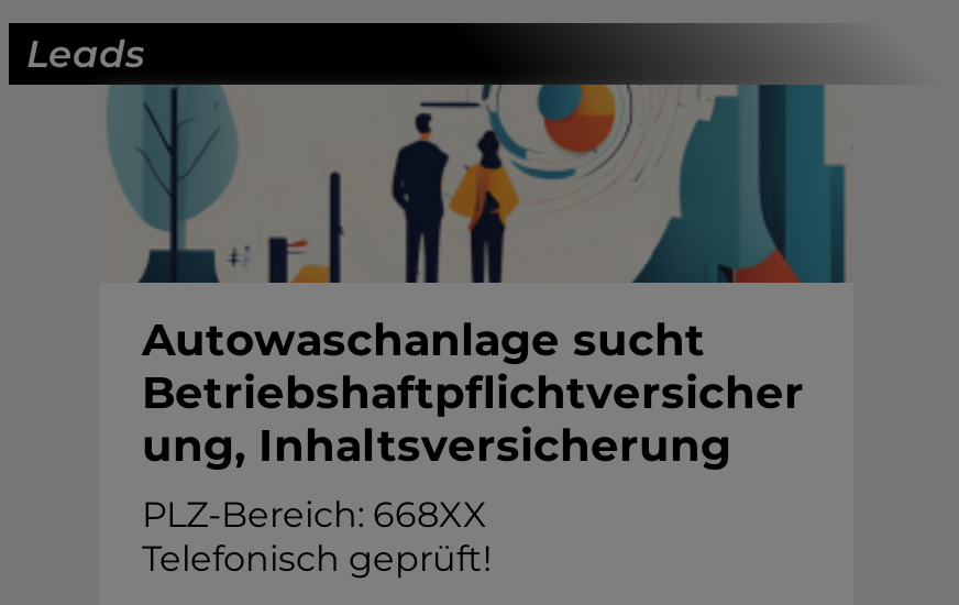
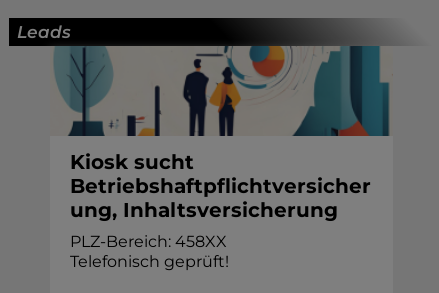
[142,313,705,366] Autowaschanlage sucht -> [69,150,193,174] Kiosk sucht
[142,493,487,535] PLZ-Bereich: 668XX -> [69,232,226,251] PLZ-Bereich: 458XX

